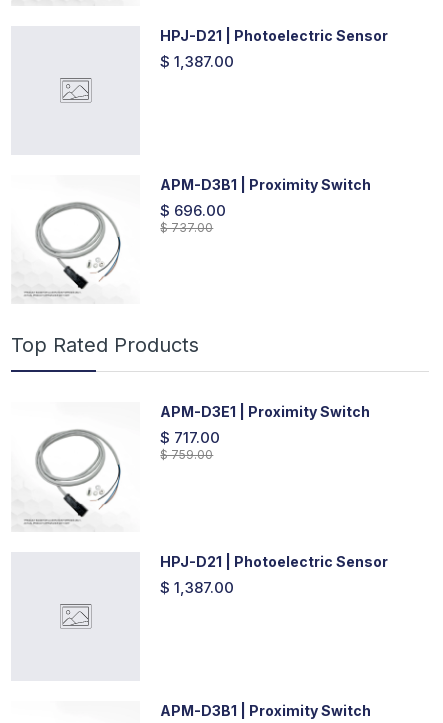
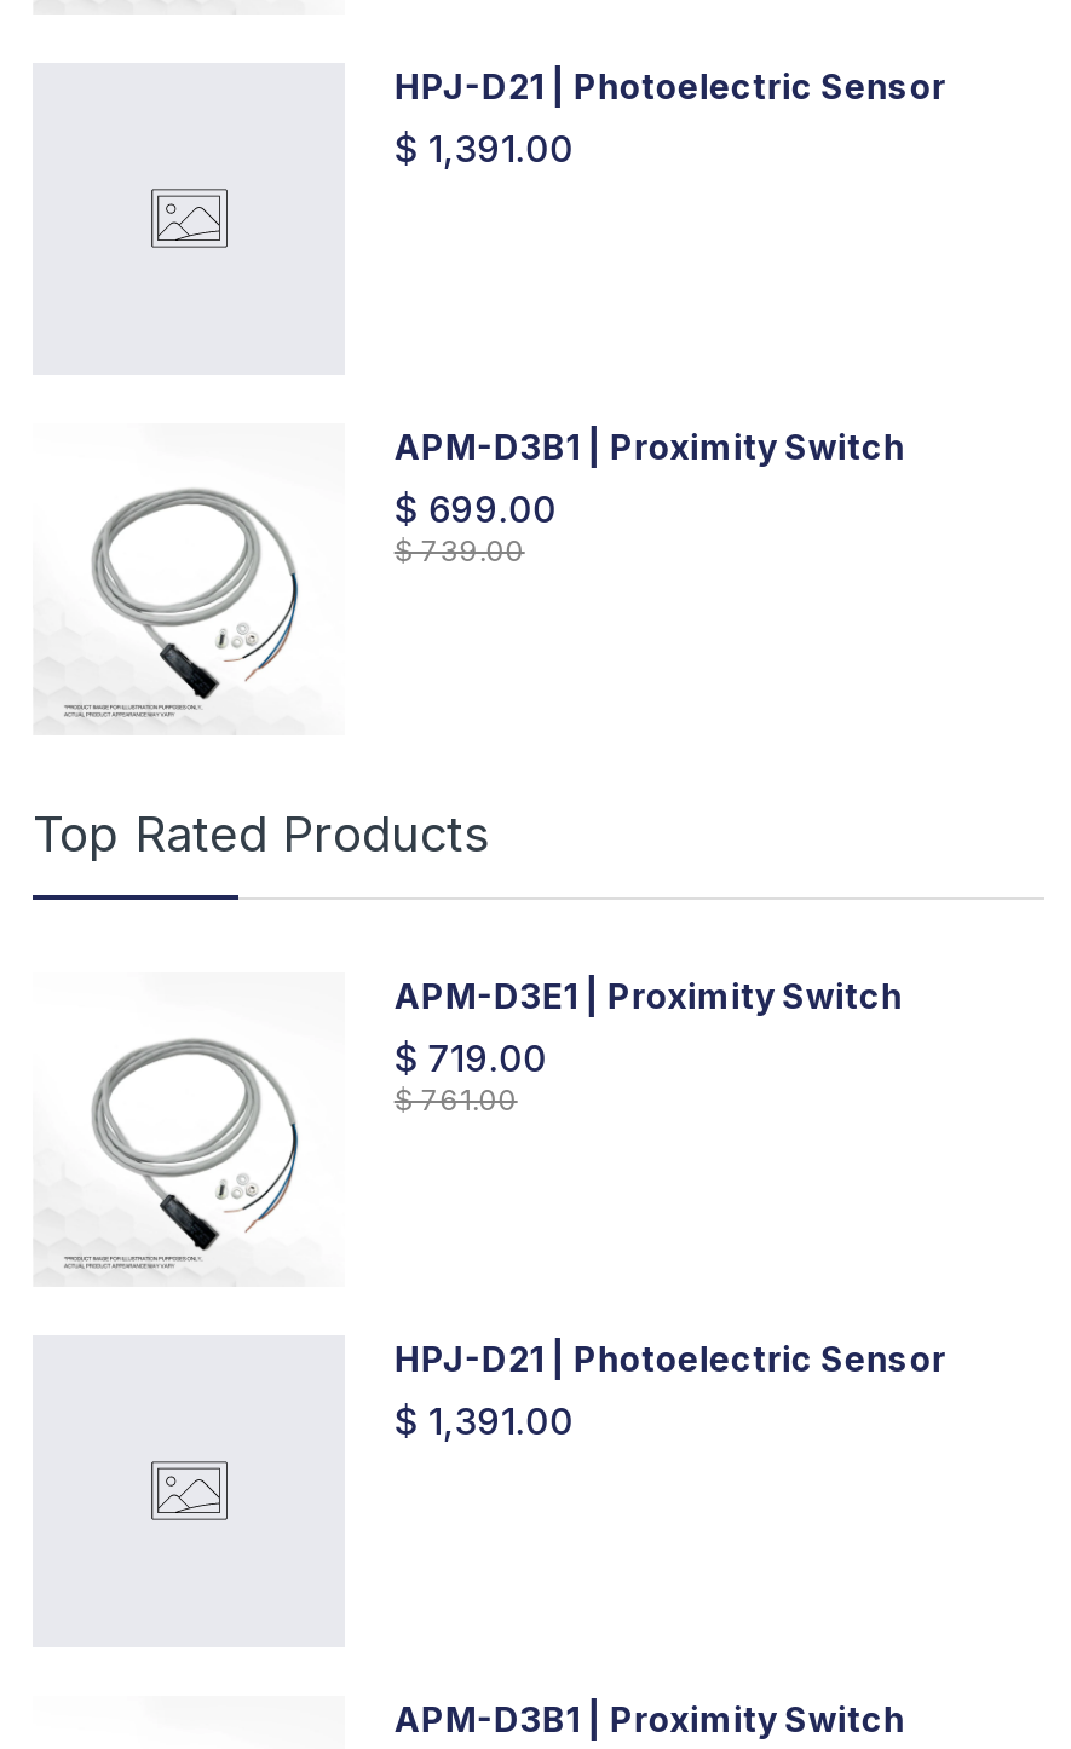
[160,52,234,71] $ 1,387.00 -> [394,125,573,171] $ 1,391.00
[160,201,226,220] $ 696.00 -> [394,486,556,532] $ 699.00
[160,220,213,235] $ 737.00 -> [394,532,525,569] $ 739.00
[160,428,220,447] $ 717.00 -> [394,1037,547,1083] $ 719.00
[160,447,213,462] $ 759.00 -> [394,1083,517,1119] $ 761.00
[160,578,234,597] $ 1,387.00 -> [394,1398,573,1444] $ 1,391.00

